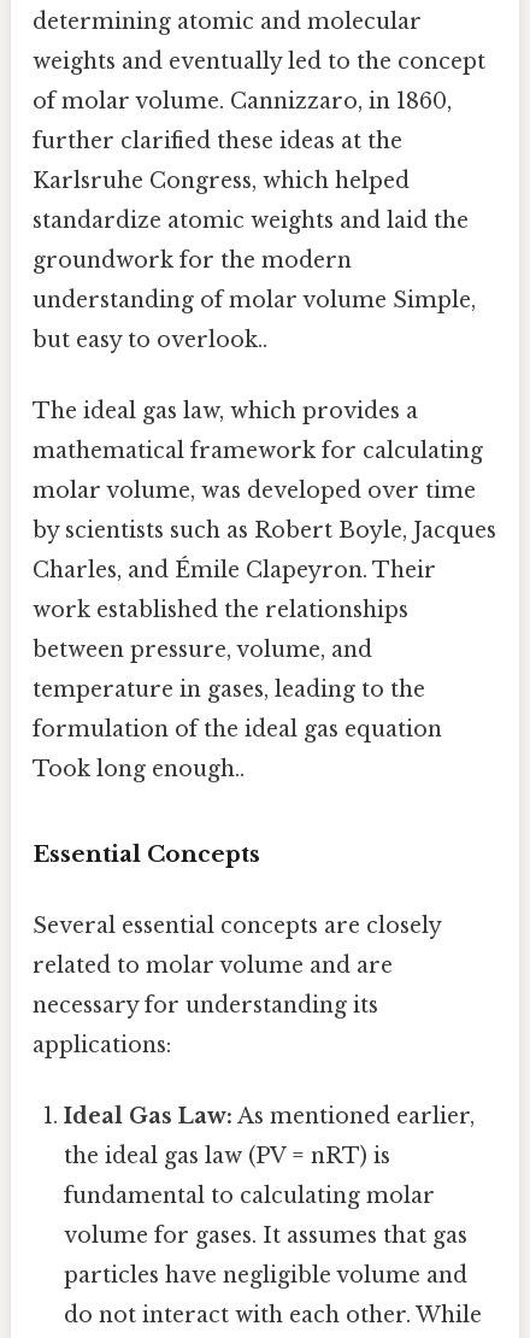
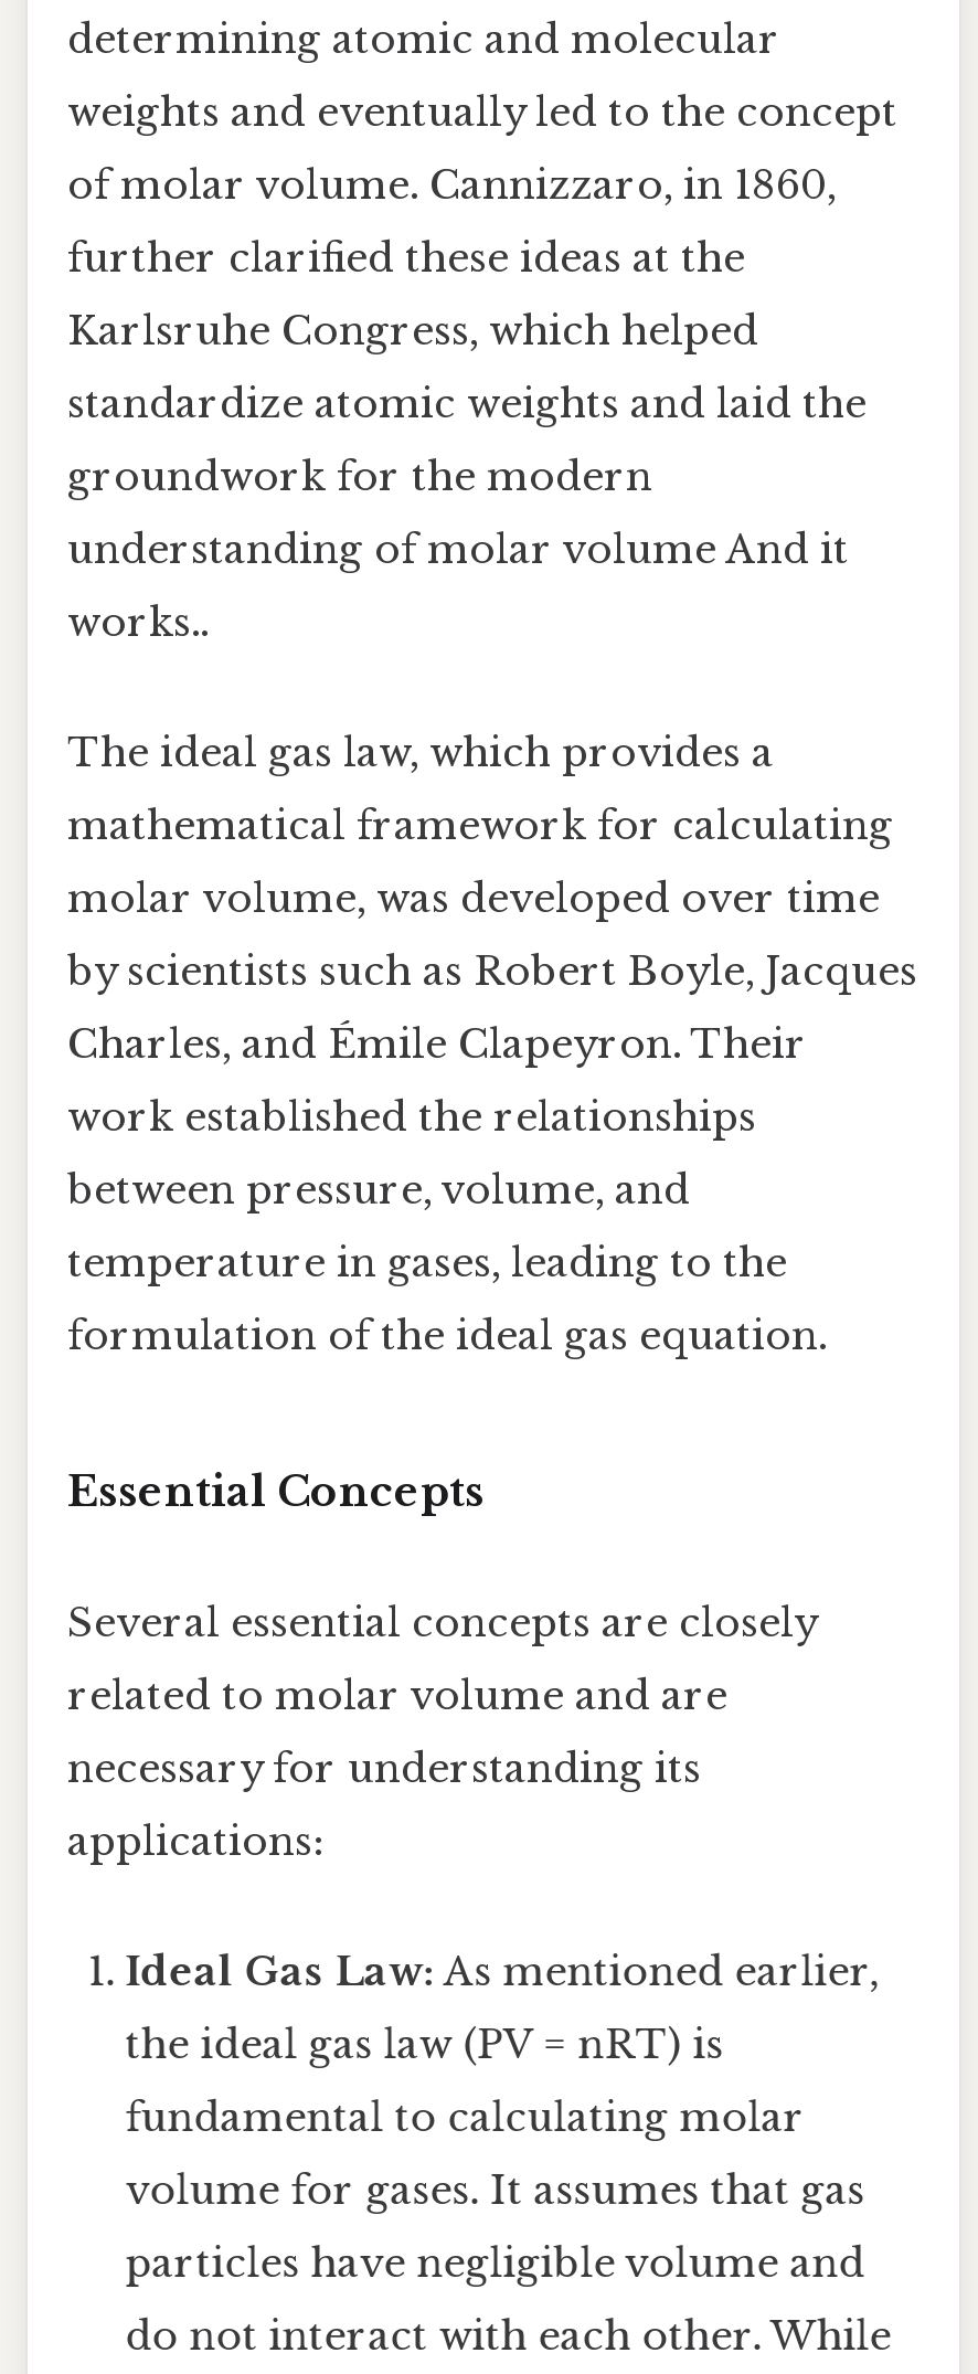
[33,287,476,313] understanding of molar volume Simple, -> [67,525,849,574] understanding of molar volume And it
[33,326,267,353] but easy to overlook.. -> [67,598,209,647] works..
[33,716,442,782] formulation of the ideal gas equation | Took long enough.. -> [67,1312,827,1360] formulation of the ideal gas equation.

